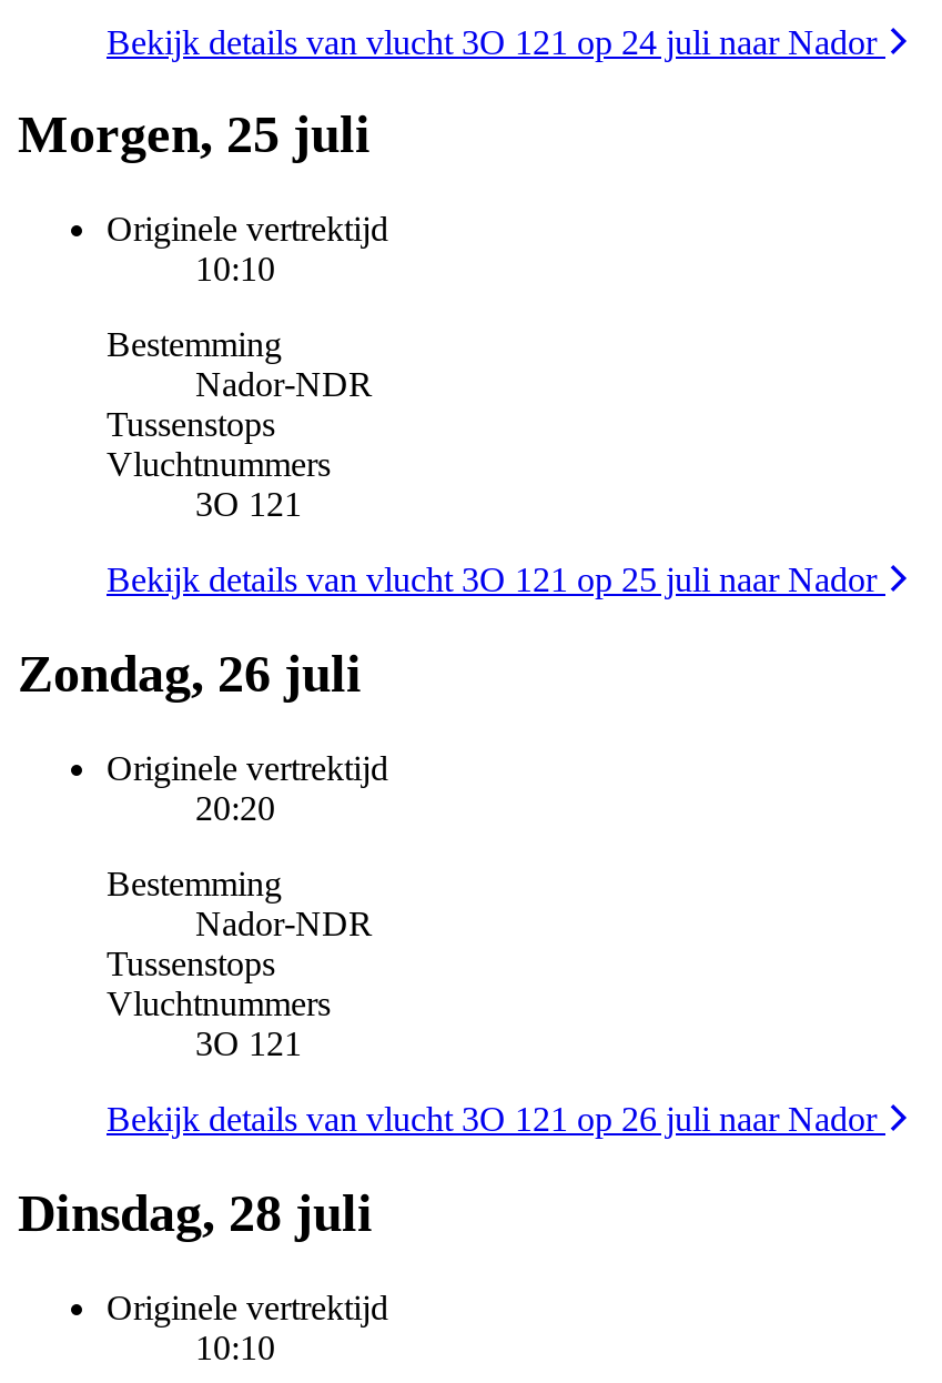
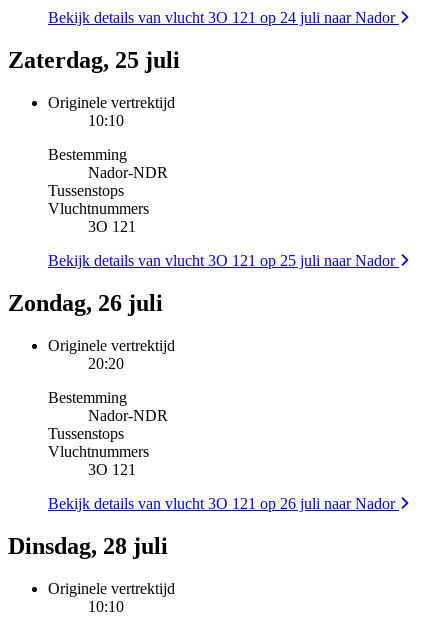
[18,107,371,164] Morgen, 25 juli -> [8,47,180,73] Zaterdag, 25 juli

